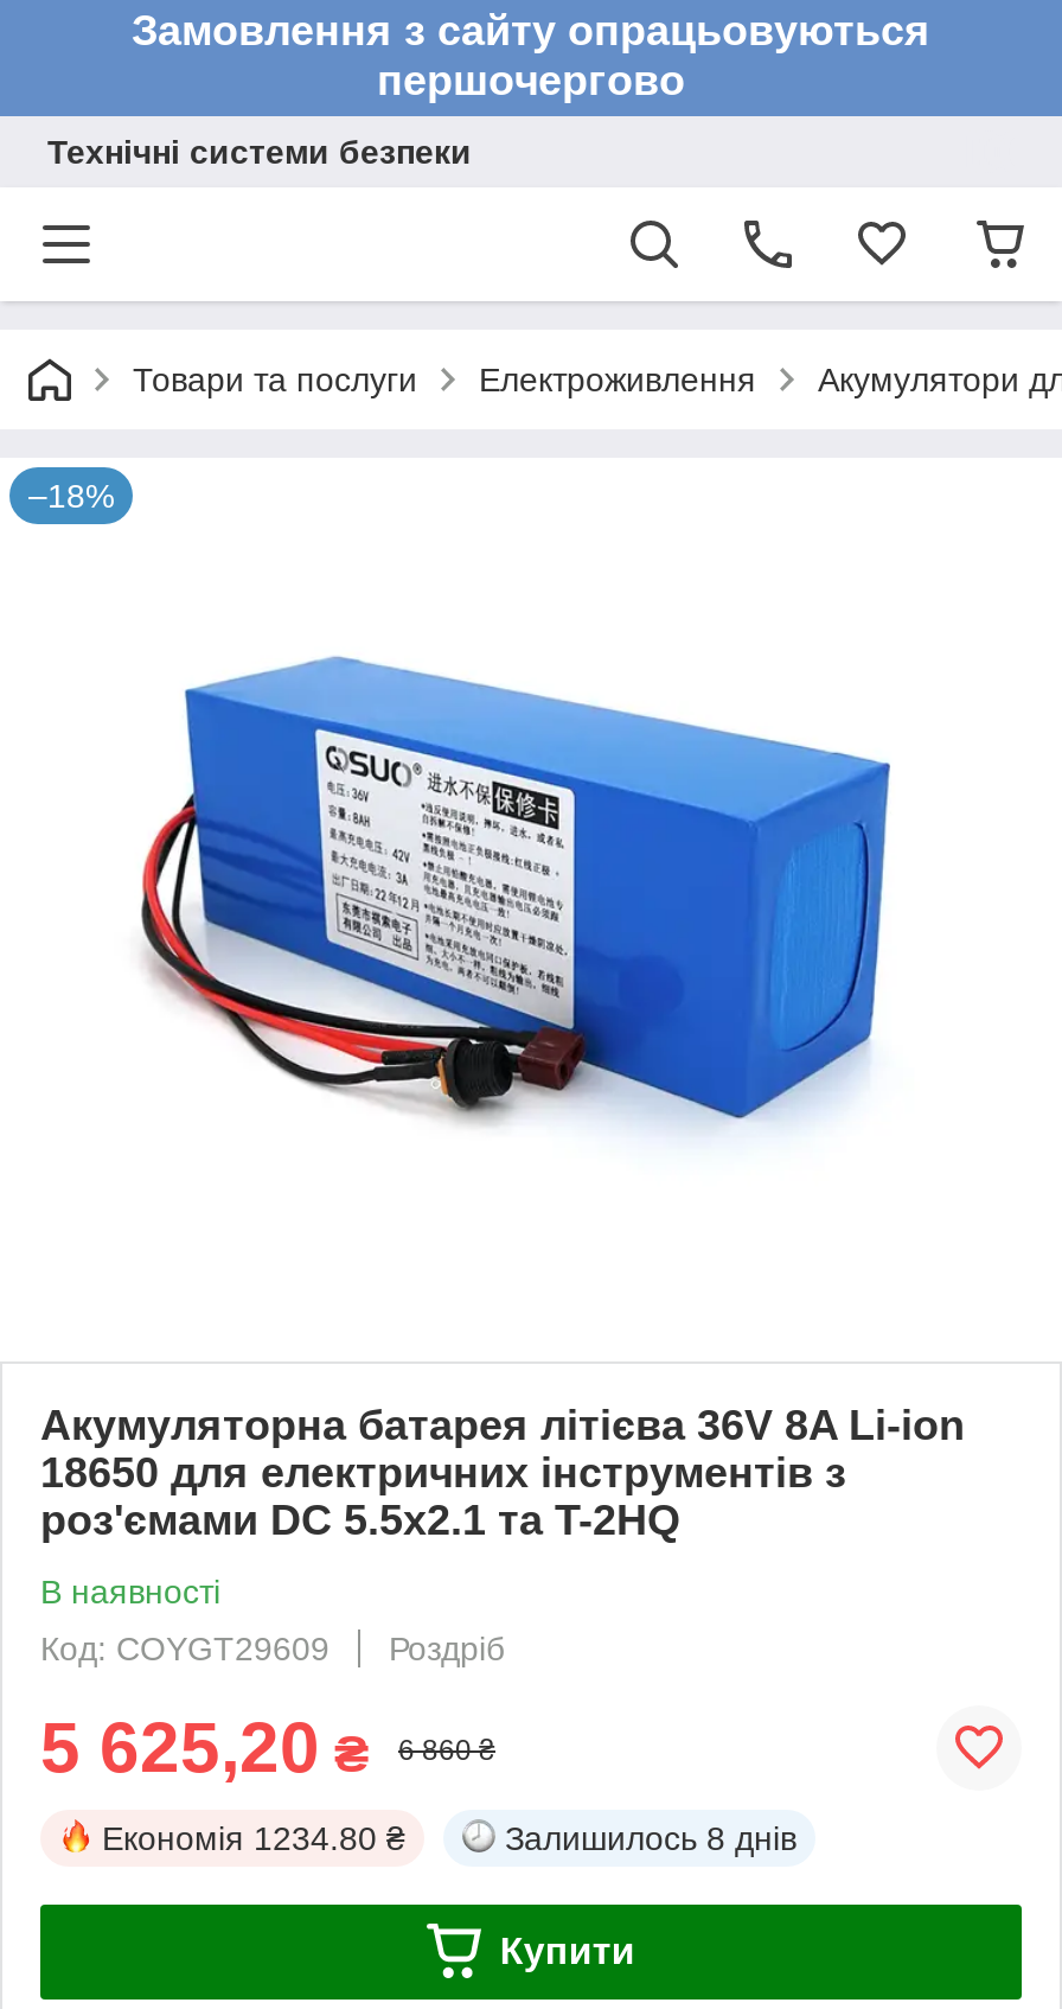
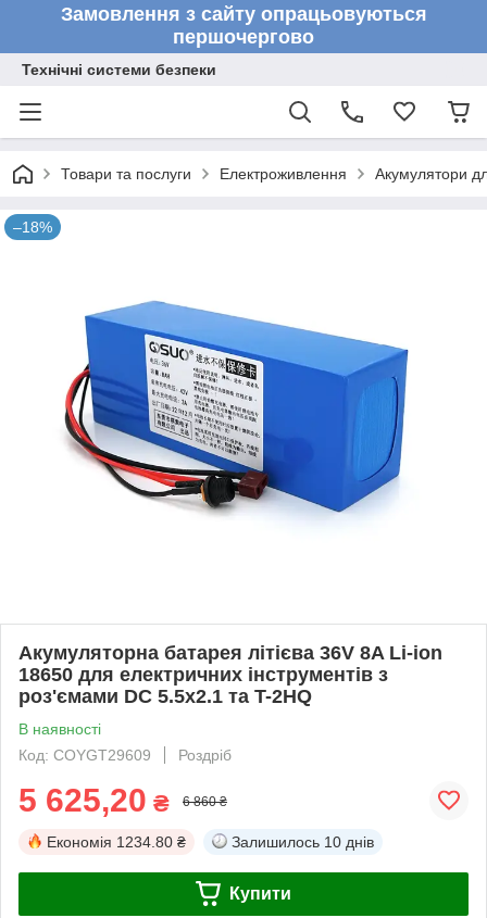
[505,1819,796,1857] Залишилось 8 днів -> [232,833,374,850] Залишилось 10 днів

